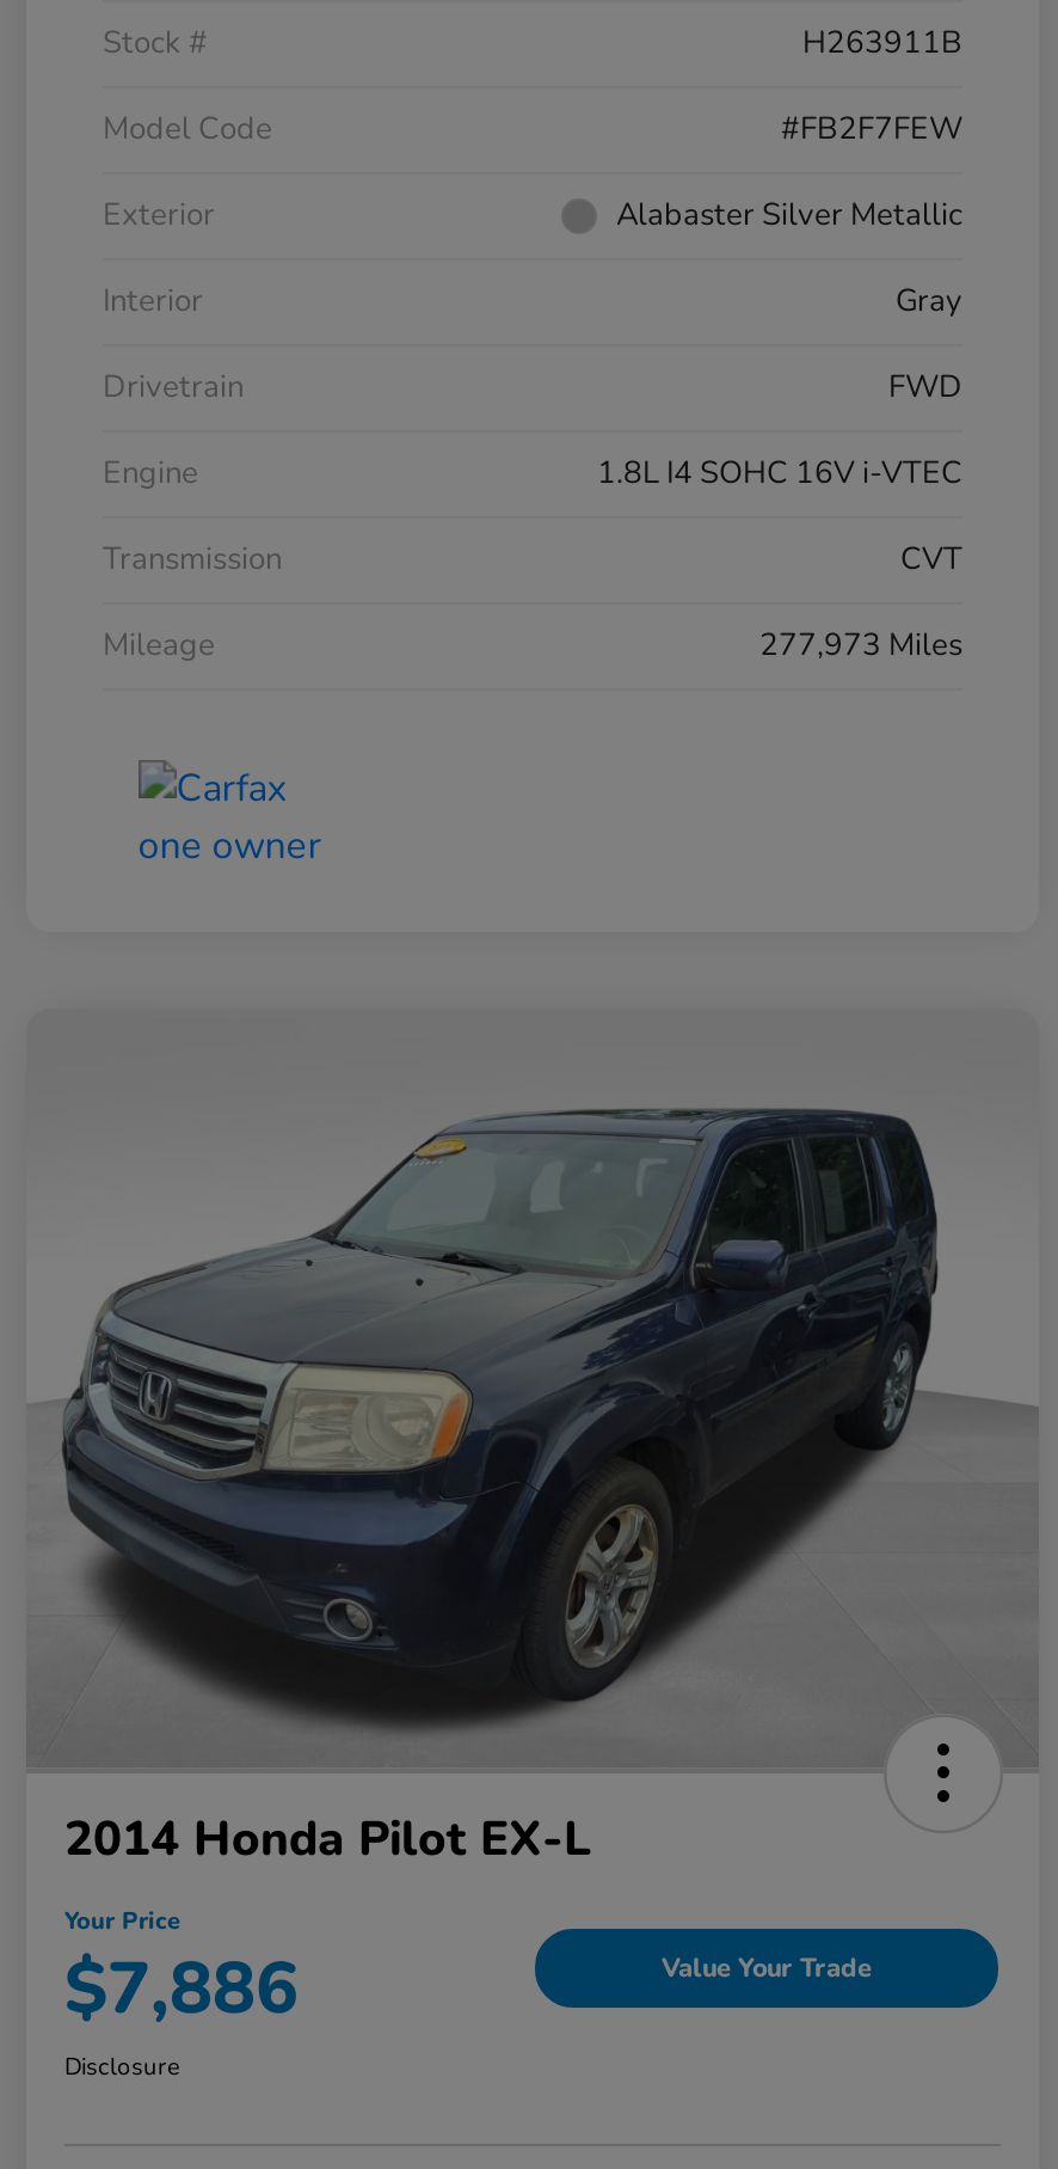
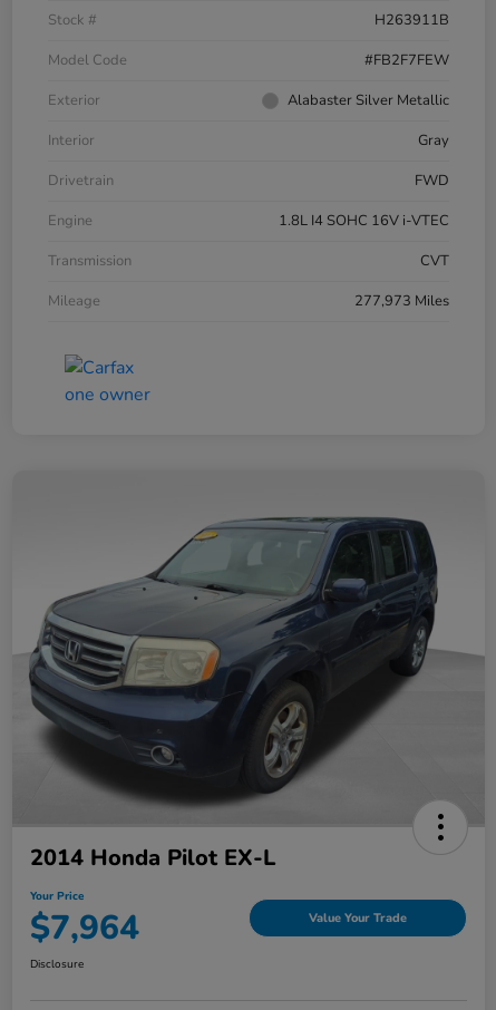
[64,1941,299,2039] $7,886 -> [30,905,139,951] $7,964

